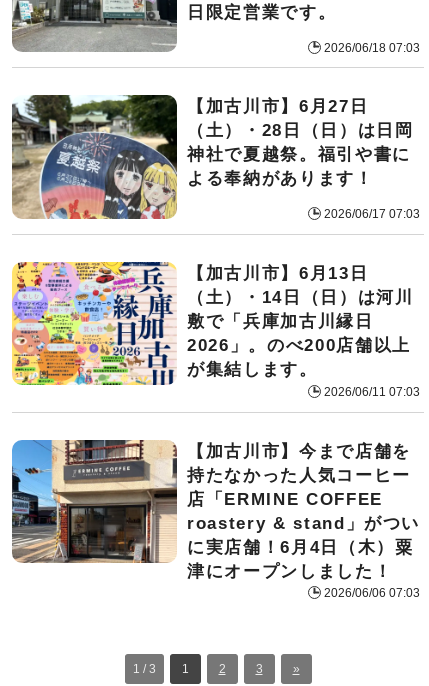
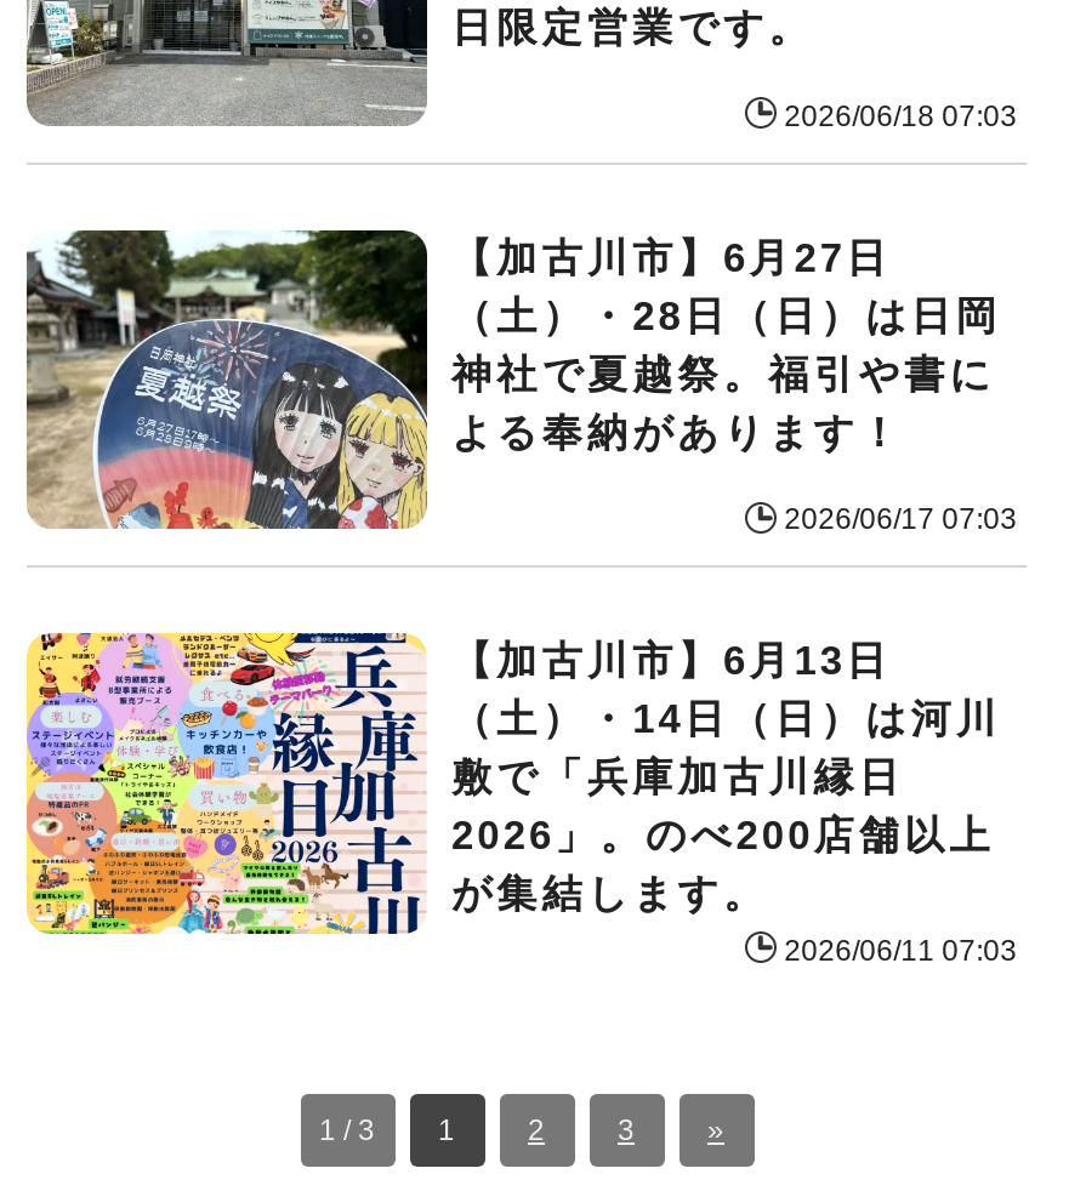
[11,439,420,600] [image] | 【加古川市】今まで店舗を | 持たなかった人気コーヒー | 店「ERMINE COFFEE | roastery & stand」がつい | に実店舗！6月4日（木）粟 | 津にオープンしました！ | 2026/06/06 07:03 -> none

